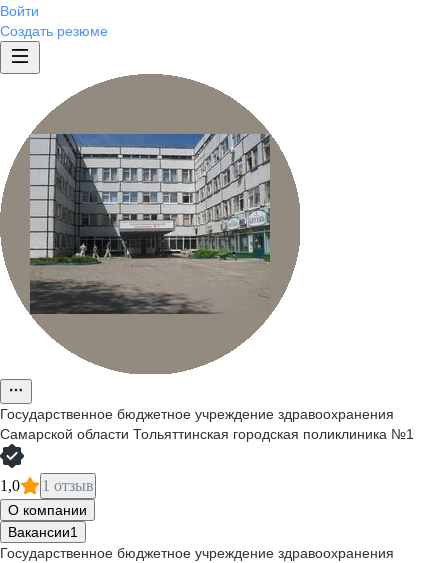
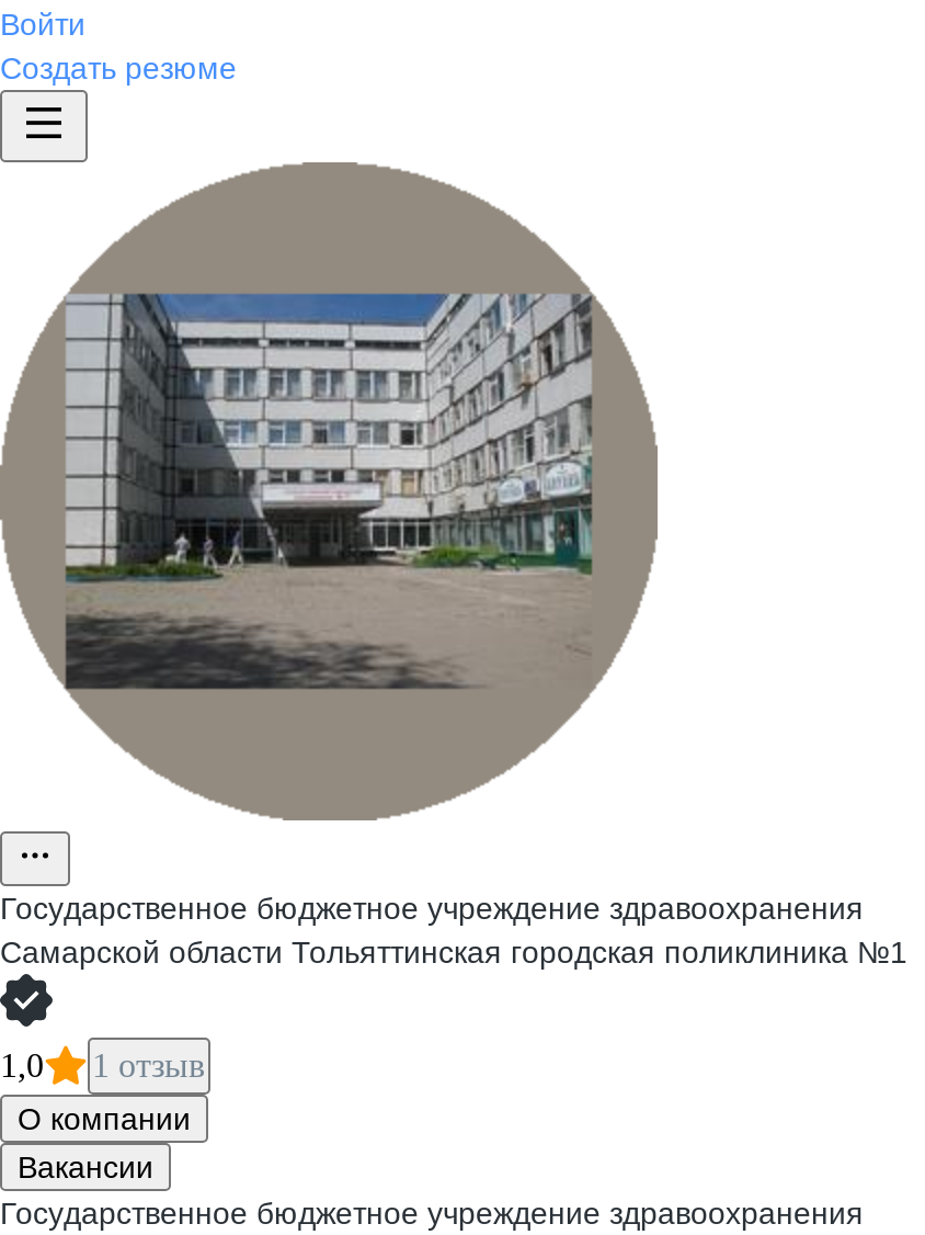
[8,524,78,540] Вакансии1 -> [18,1149,153,1185] Вакансии

